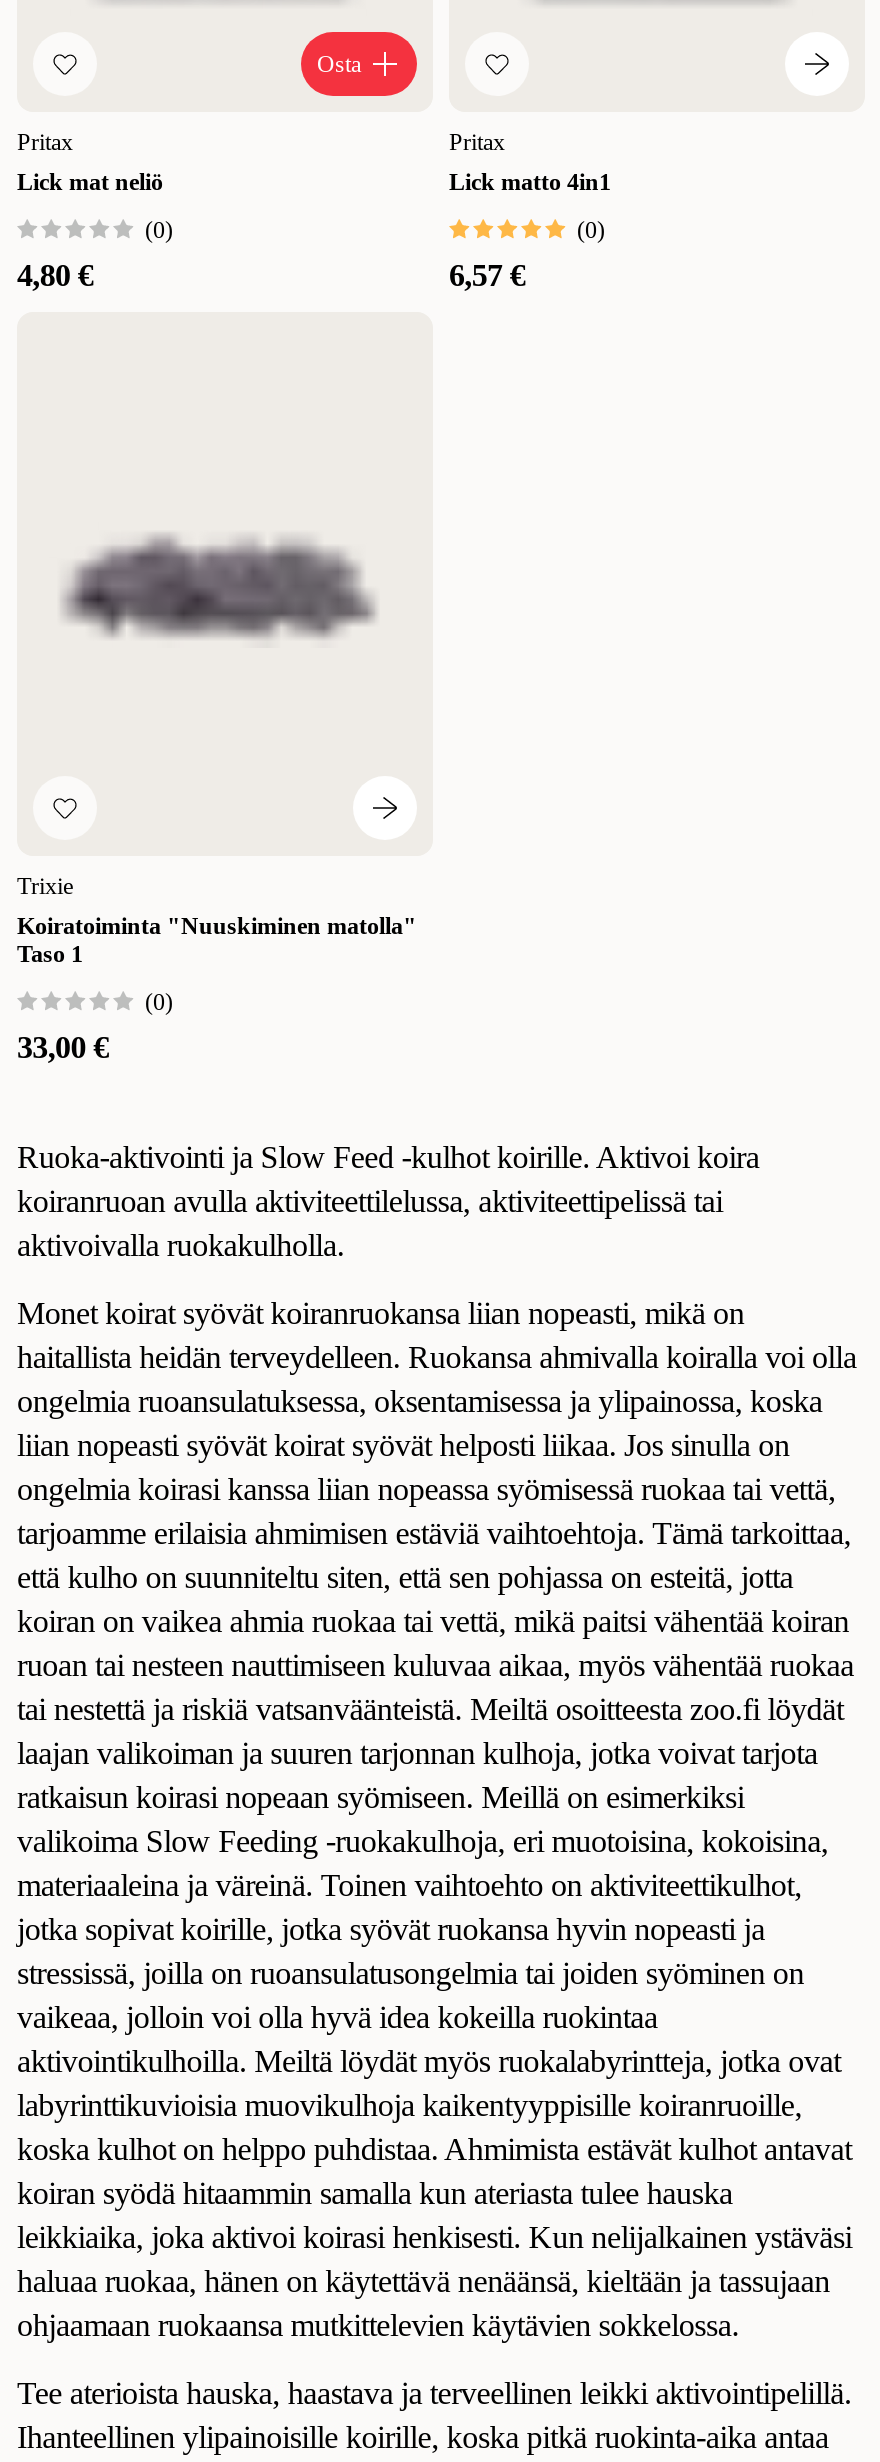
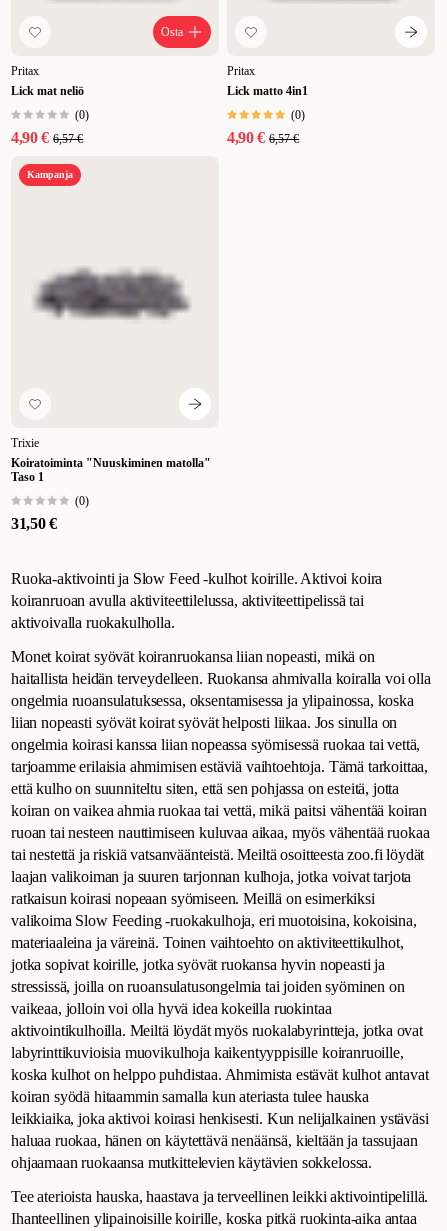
[17,259,93,293] 4,80 € -> [11,129,83,146] 4,90 € 6,57 €
[449,259,525,293] 6,57 € -> [27,129,299,180] 4,90 € 6,57 € | Kampanja
[17,1031,109,1065] 33,00 € -> [11,515,57,532] 31,50 €

